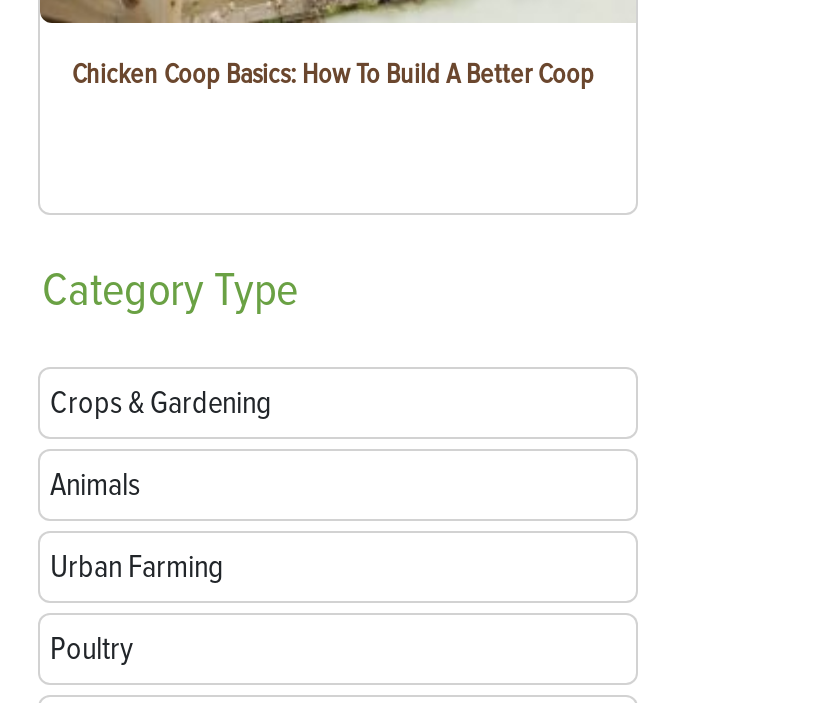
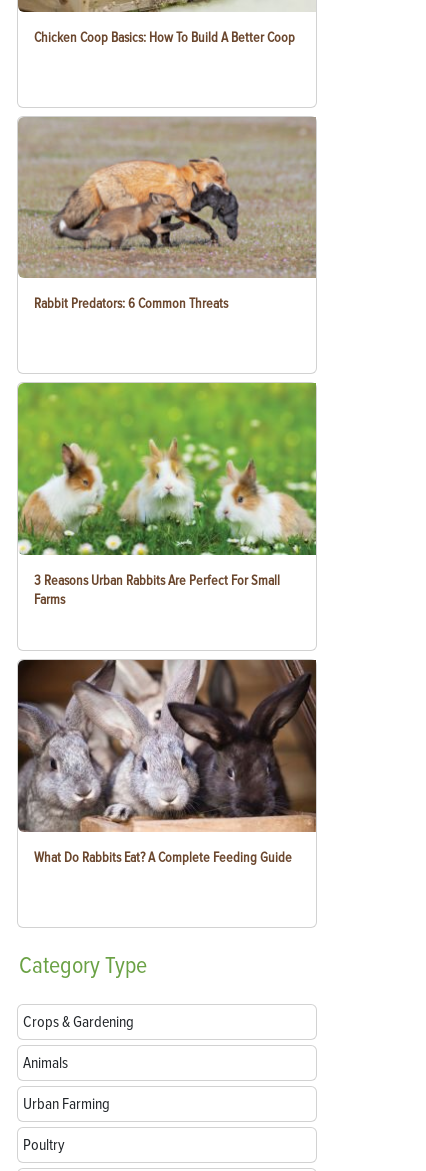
none -> [17,382,317,608] [image] | 3 Reasons Urban Rabbits Are Perfect For Small | Farms
none -> [17,659,317,865] [image] | What Do Rabbits Eat? A Complete Feeding Guide
none -> [18,116,316,312] [image] | Rabbit Predators: 6 Common Threats

